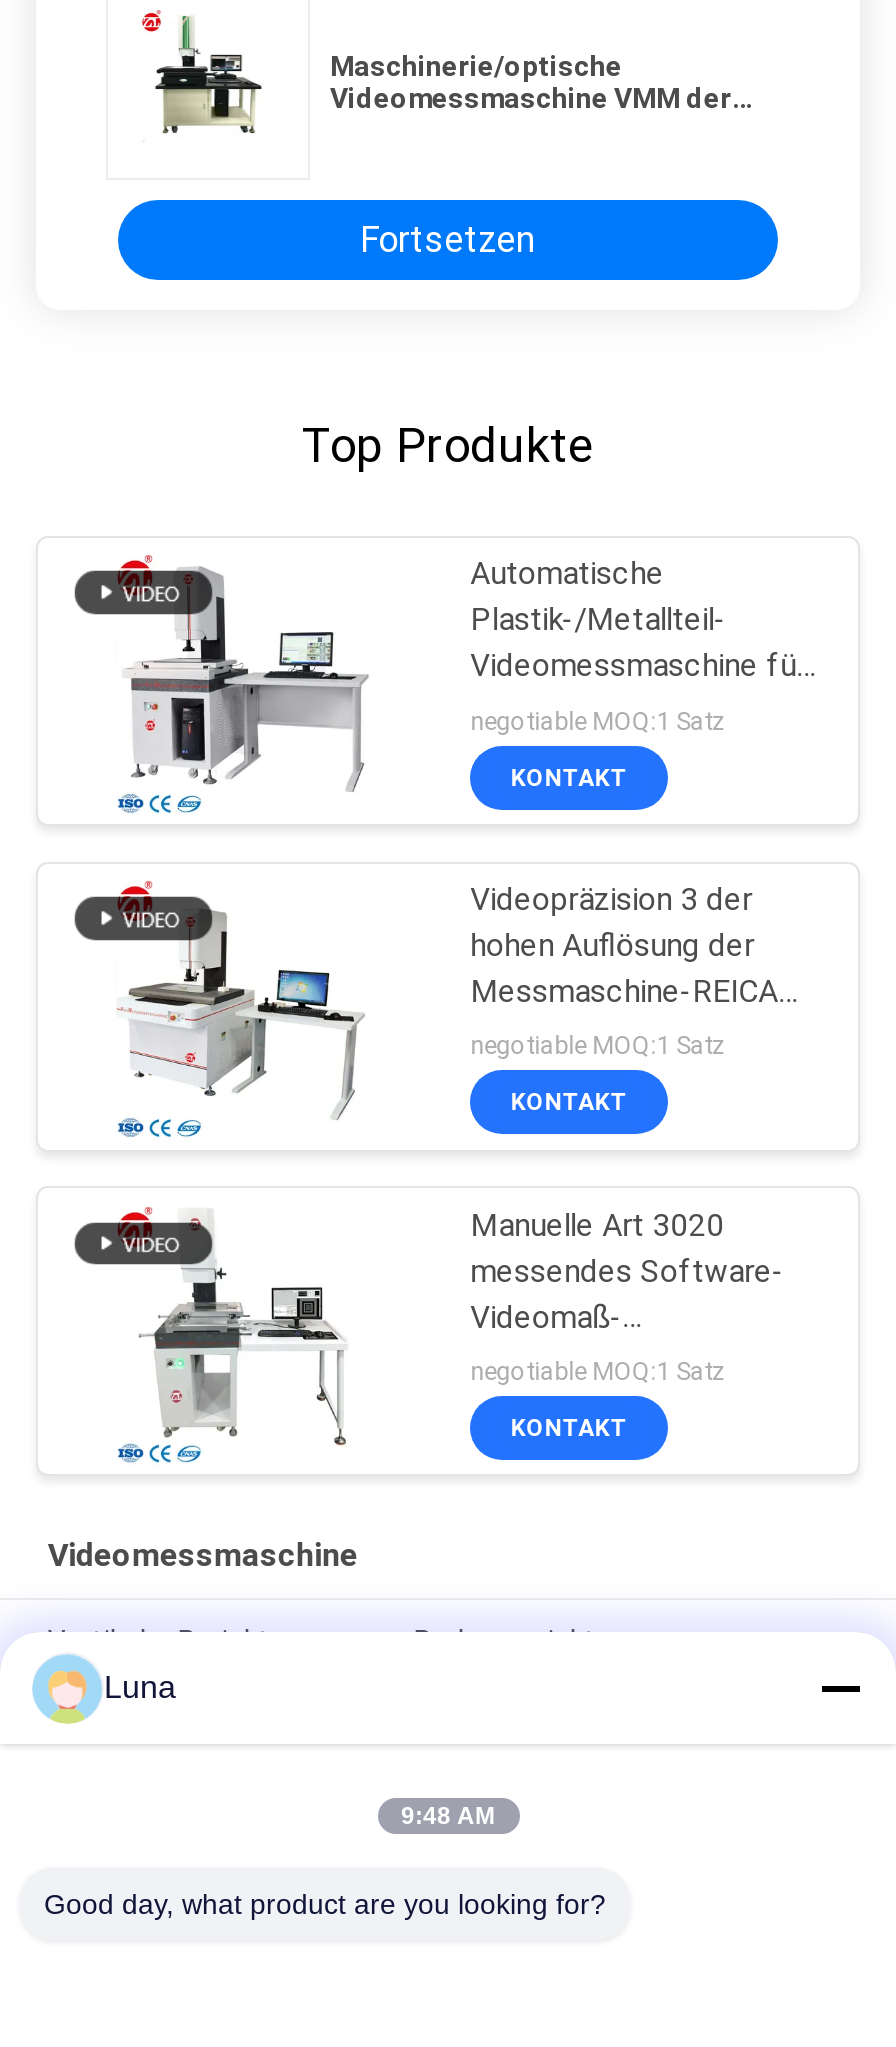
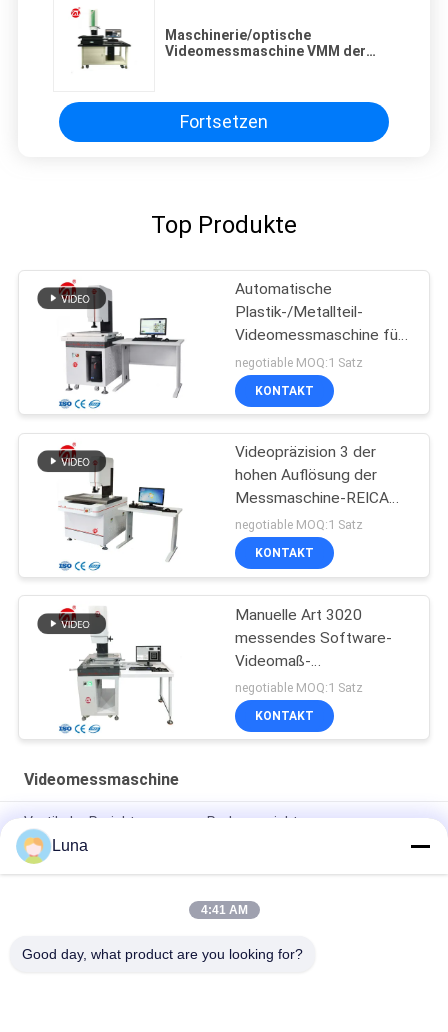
[401,1802,495,1830] 9:48 AM -> [200,903,247,917] 4:41 AM

